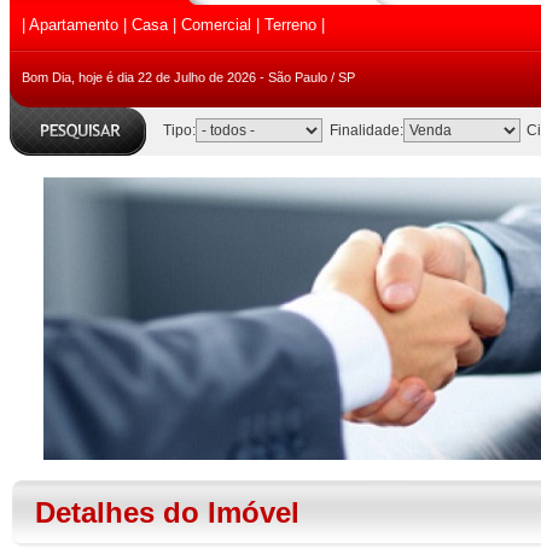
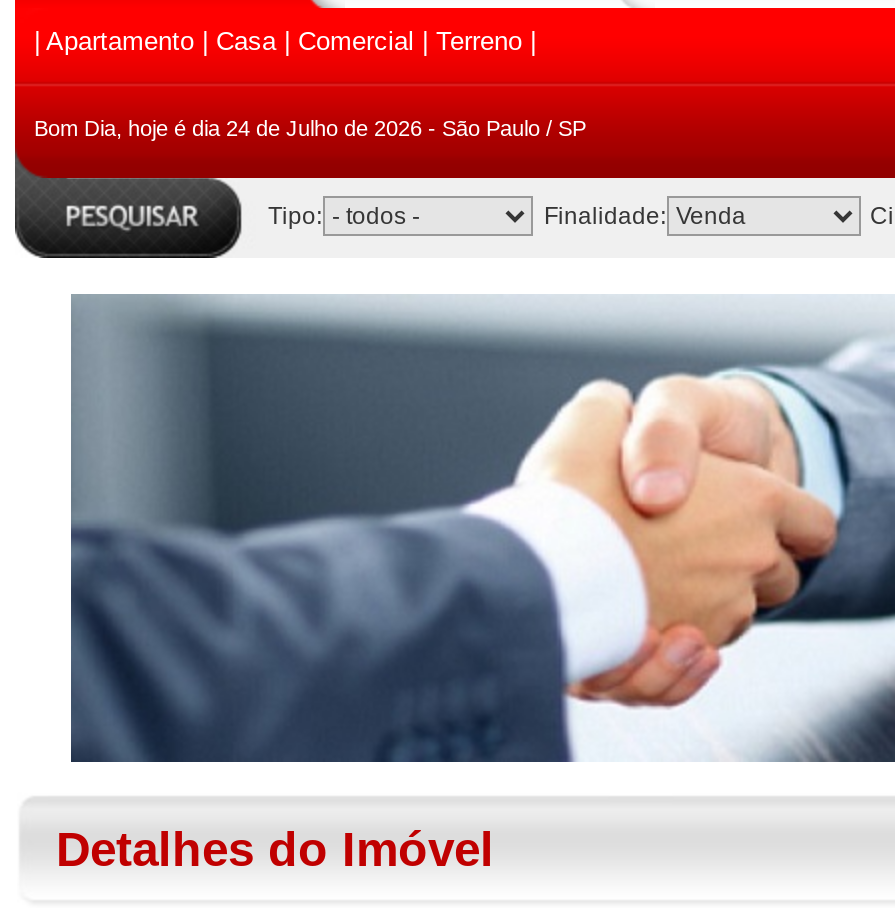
[21,70,354,84] Bom Dia, hoje é dia 22 de Julho de 2026 - São Paulo / SP -> [34,116,586,140] Bom Dia, hoje é dia 24 de Julho de 2026 - São Paulo / SP

